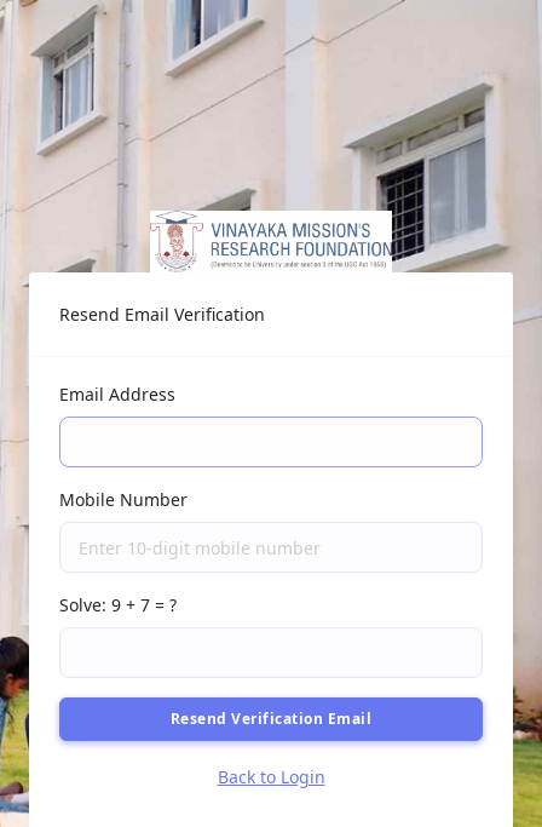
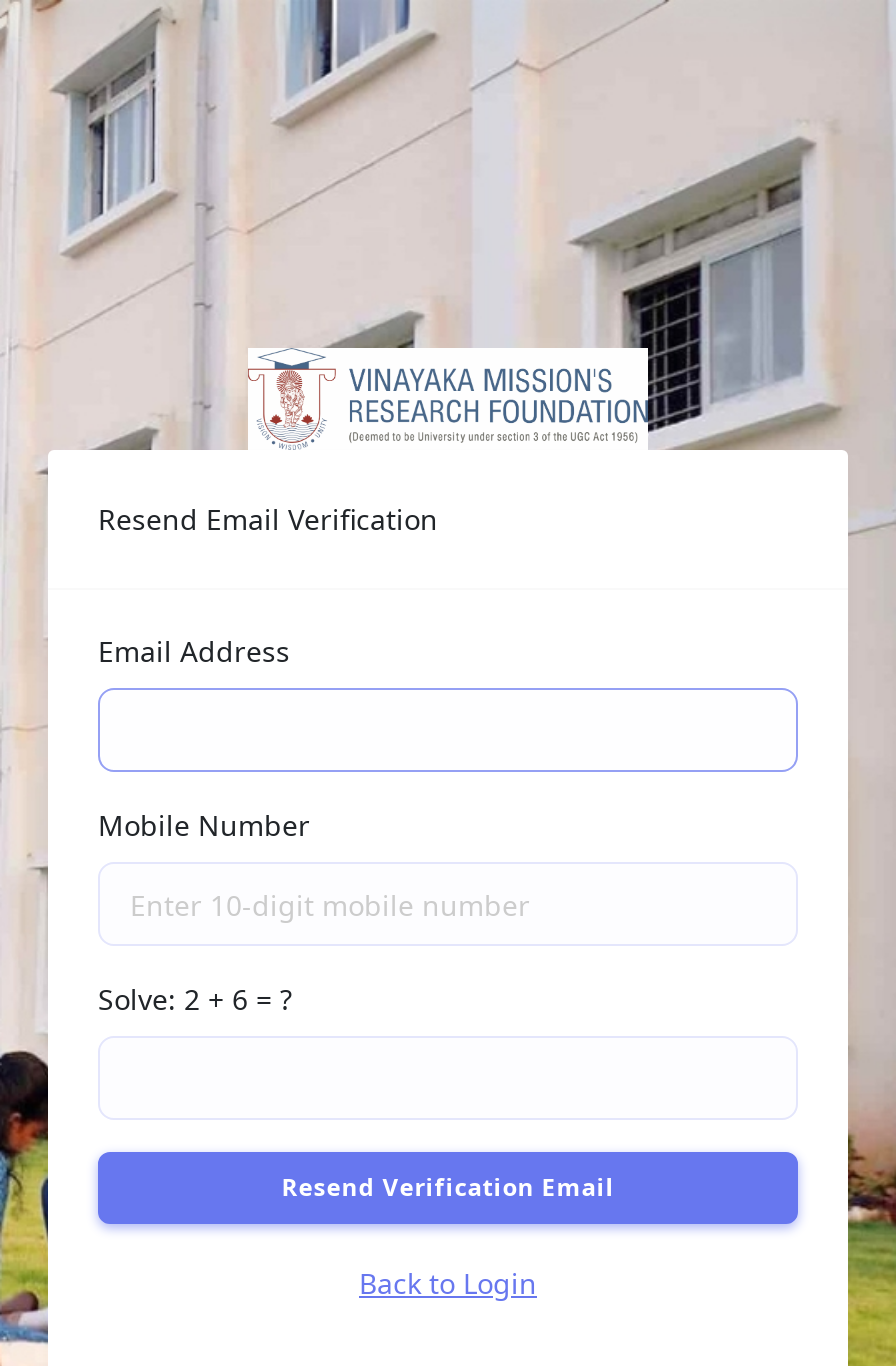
[59,594,177,617] Solve: 9 + 7 = ? -> [98,981,292,1019] Solve: 2 + 6 = ?

